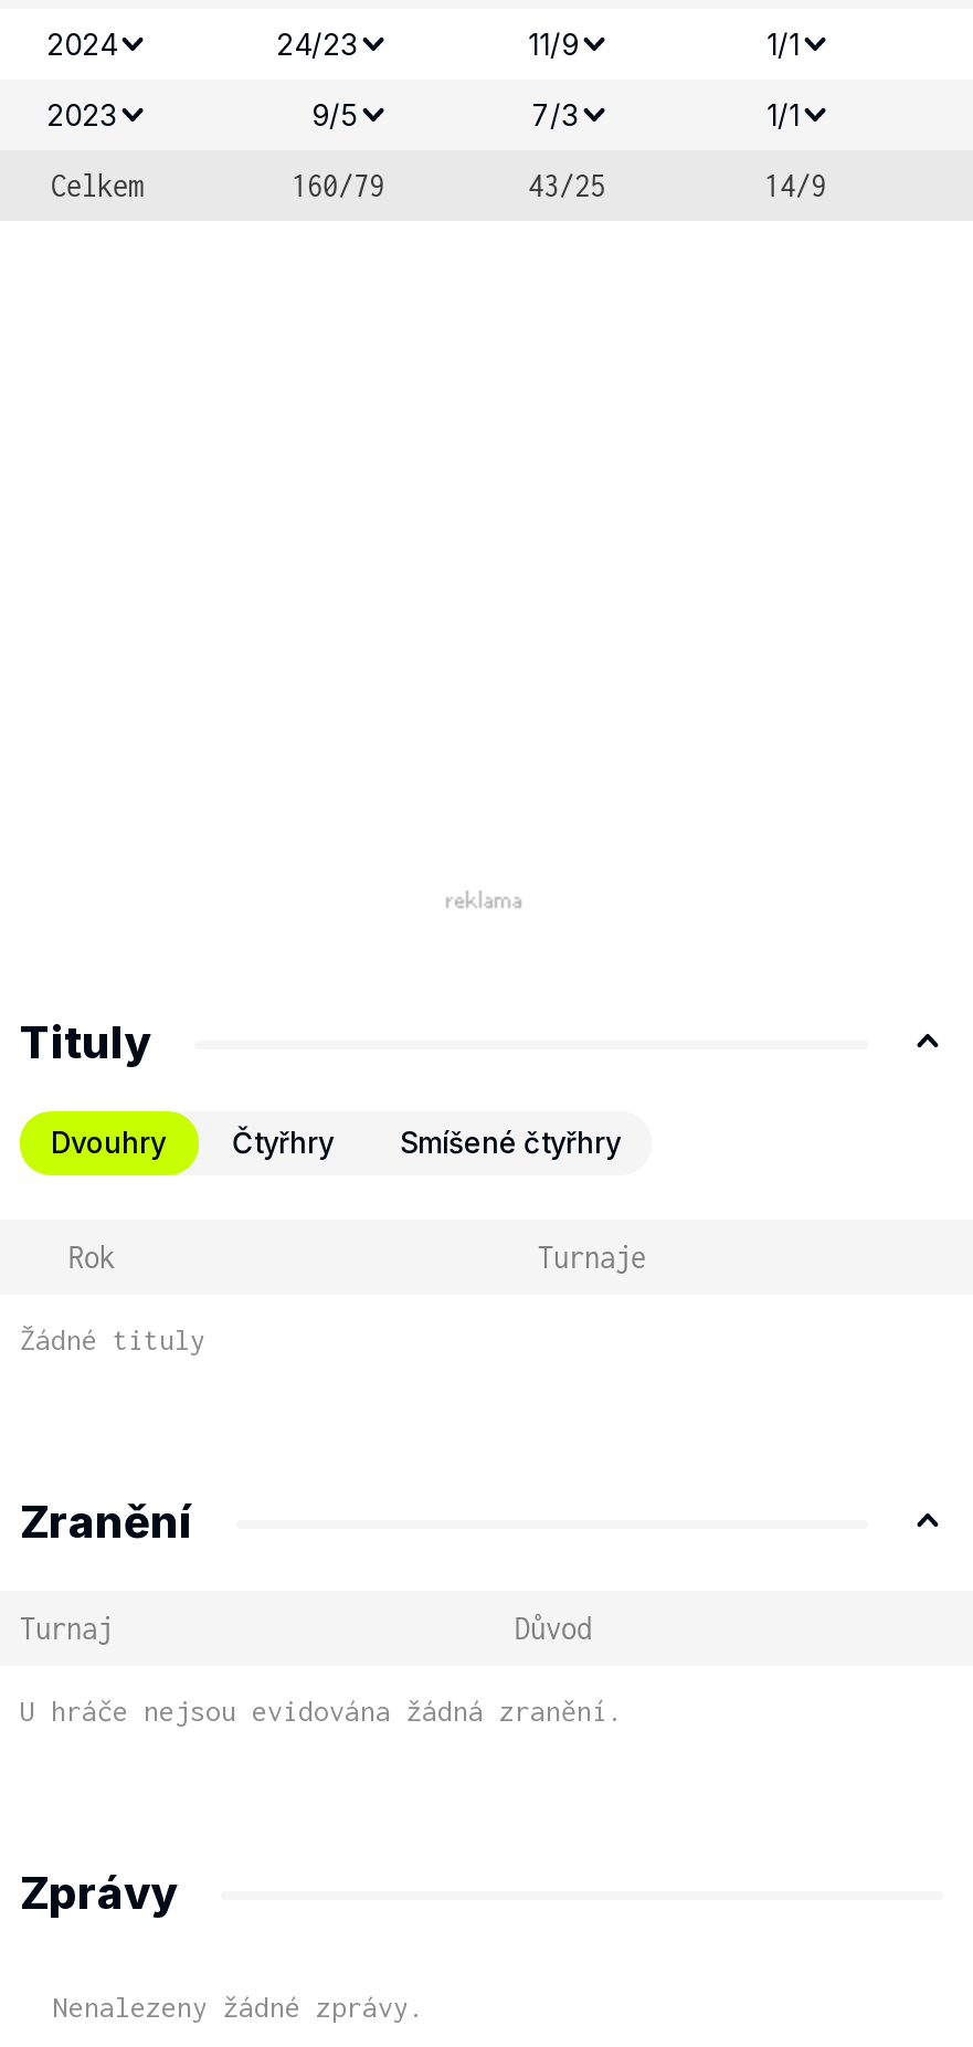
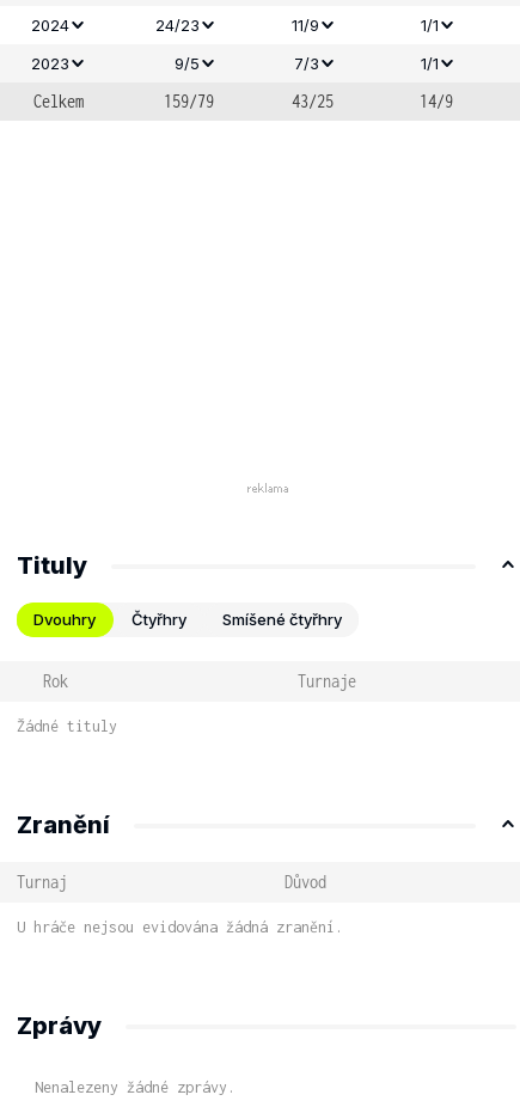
[292,166,384,203] 160/79 -> [164,91,214,111] 159/79

